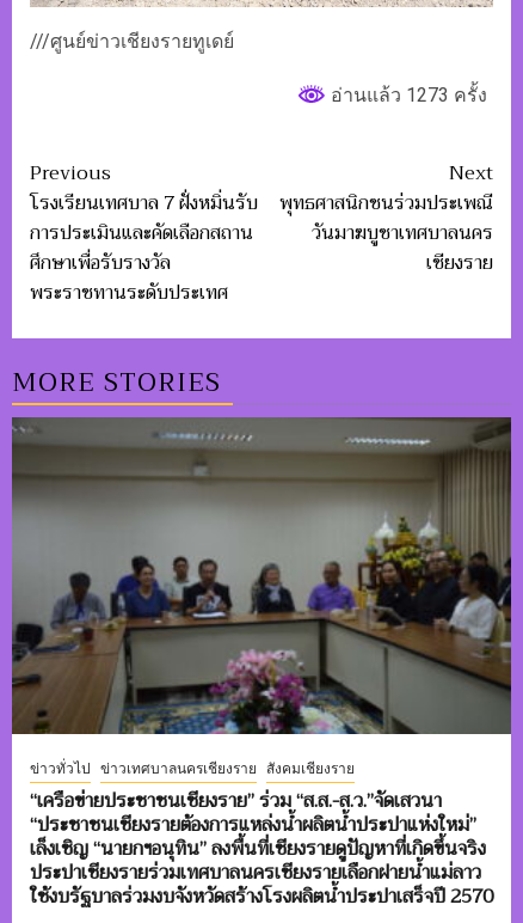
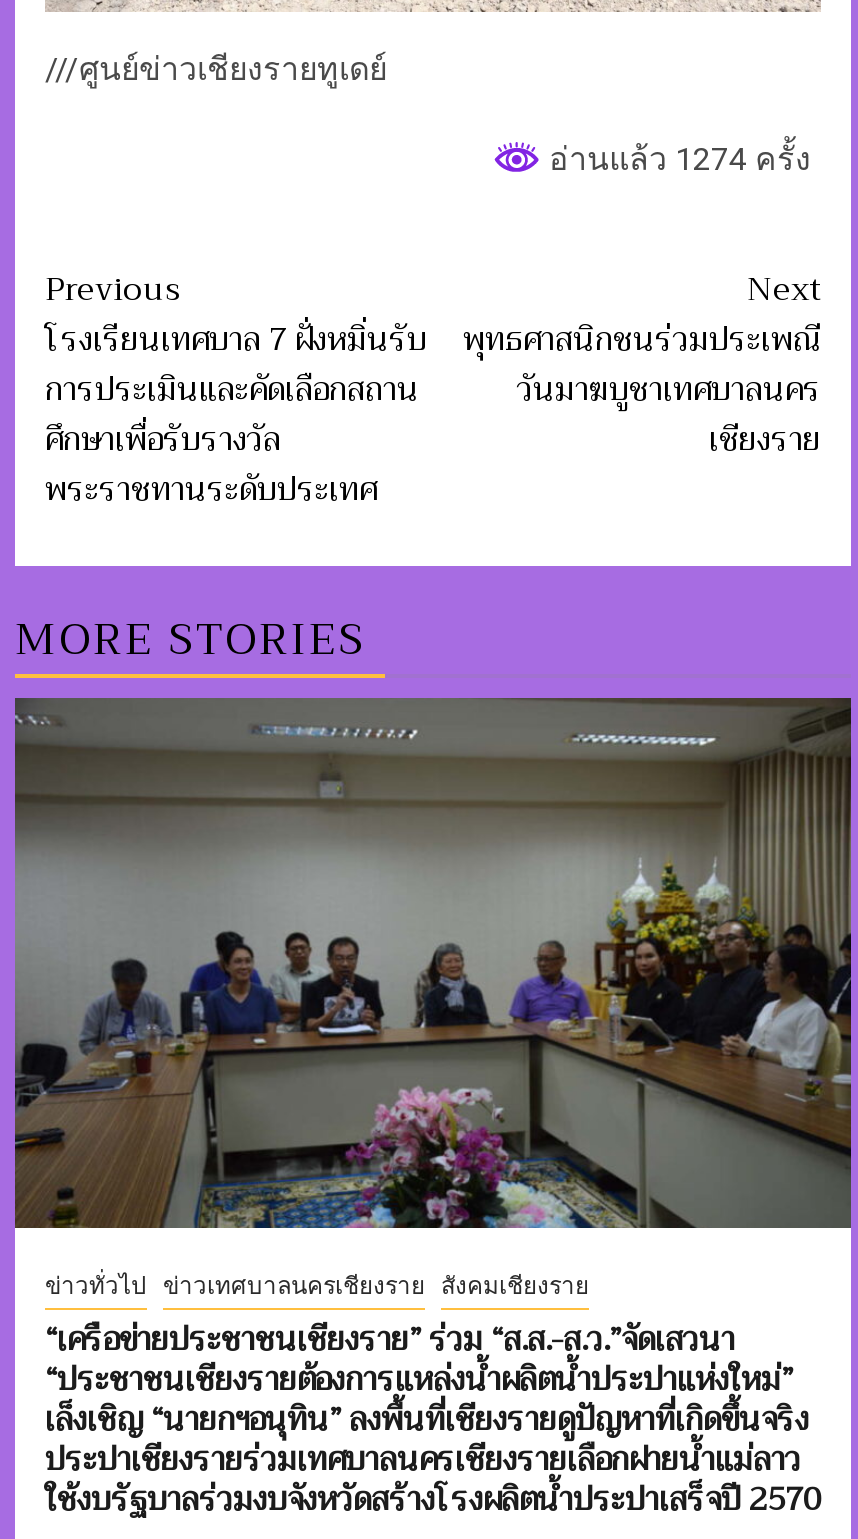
[326,84,487,106] อ่านแล้ว 1273 ครั้ง -> [541,140,811,178] อ่านแล้ว 1274 ครั้ง

